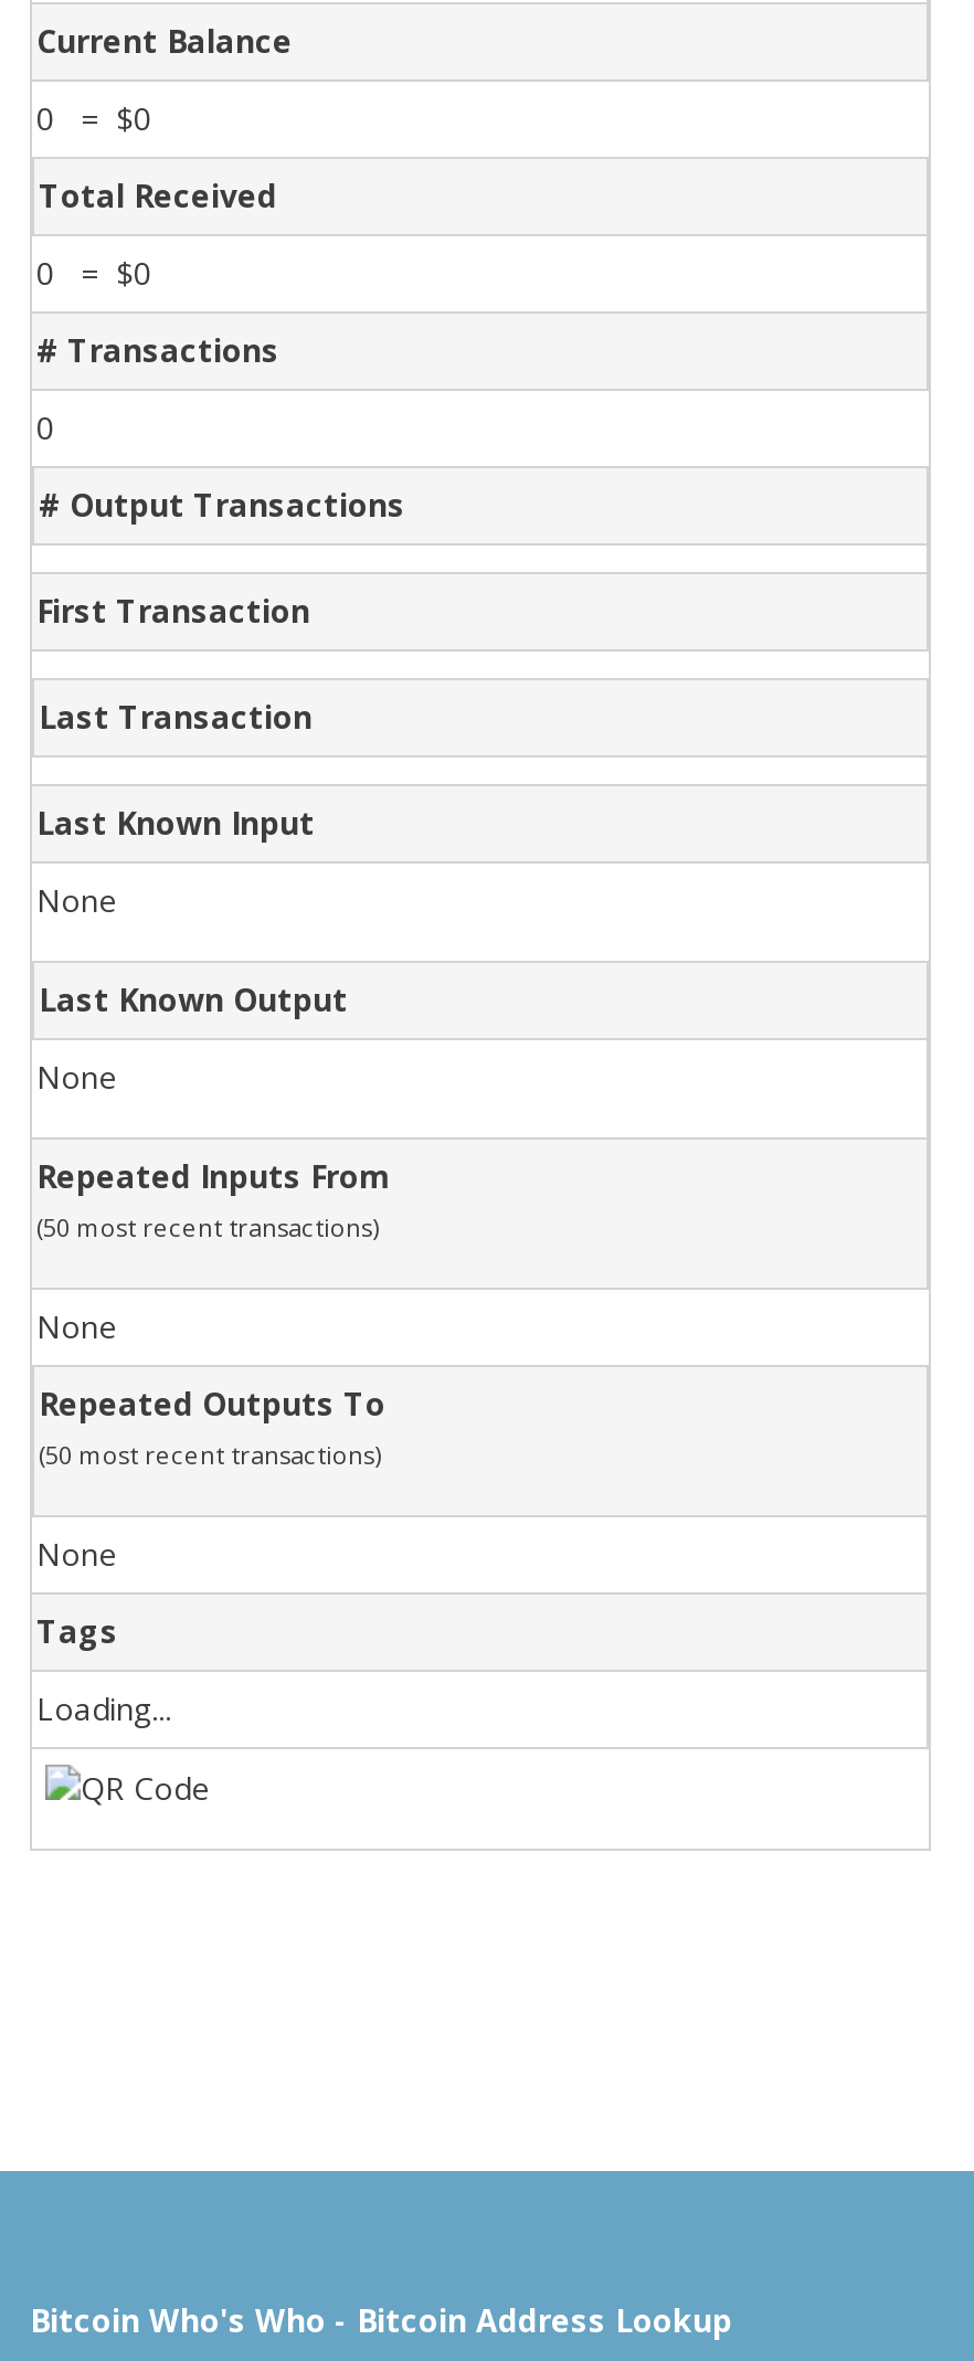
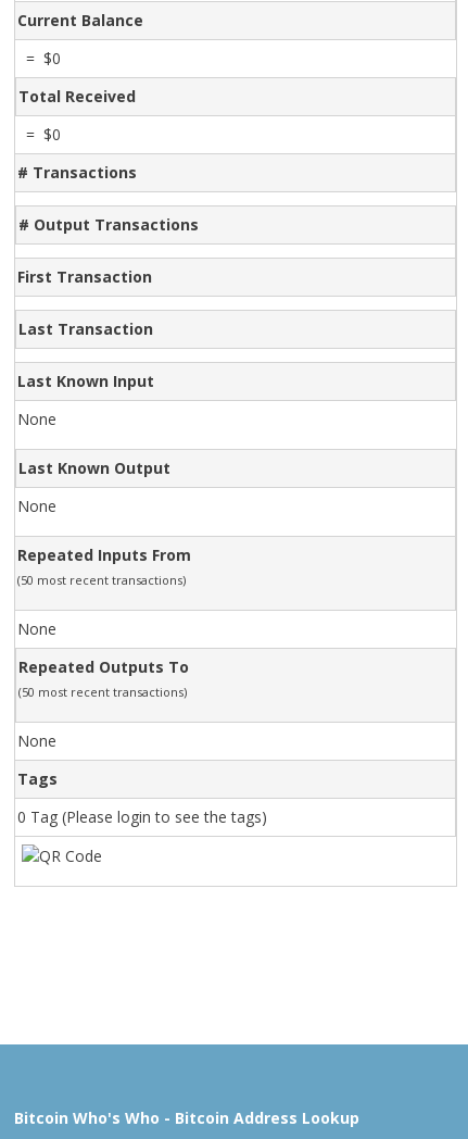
[36,97,151,139] 0 = $0 -> [17,48,61,68] = $0
[36,252,151,294] 0 = $0 -> [17,124,61,145] = $0
[36,406,54,448] 0 -> none
[36,1687,171,1729] Loading... -> [17,806,267,827] 0 Tag (Please login to see the tags)

